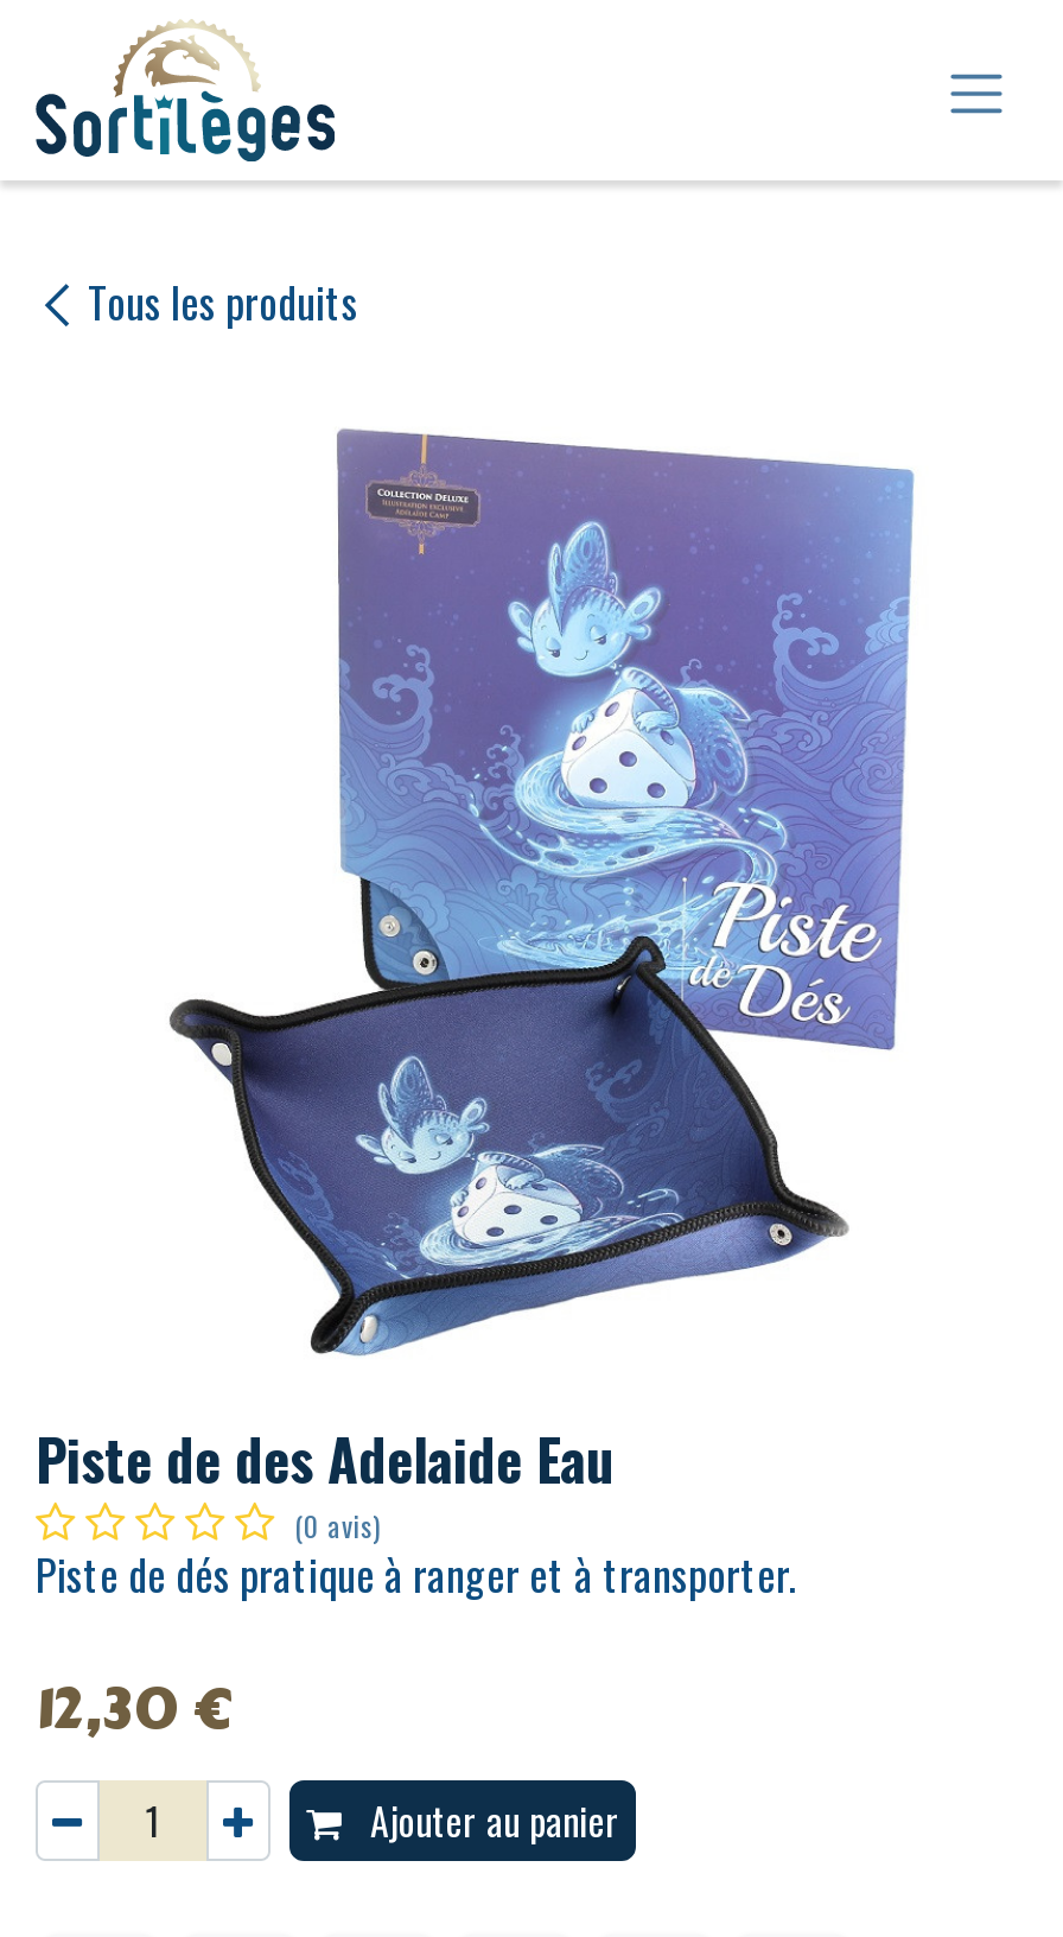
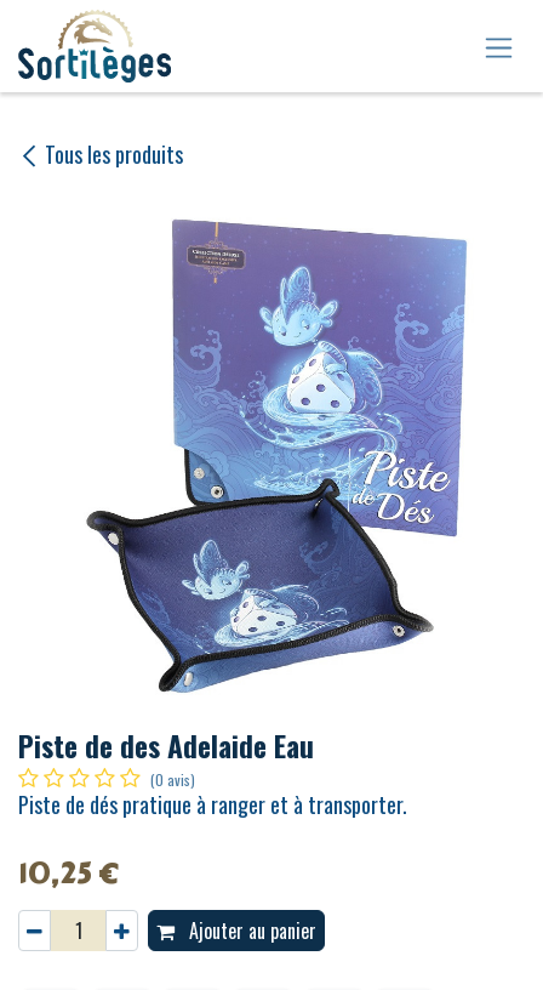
[36,1666,233,1752] 12,30 € -> [18,852,119,895] 10,25 €

